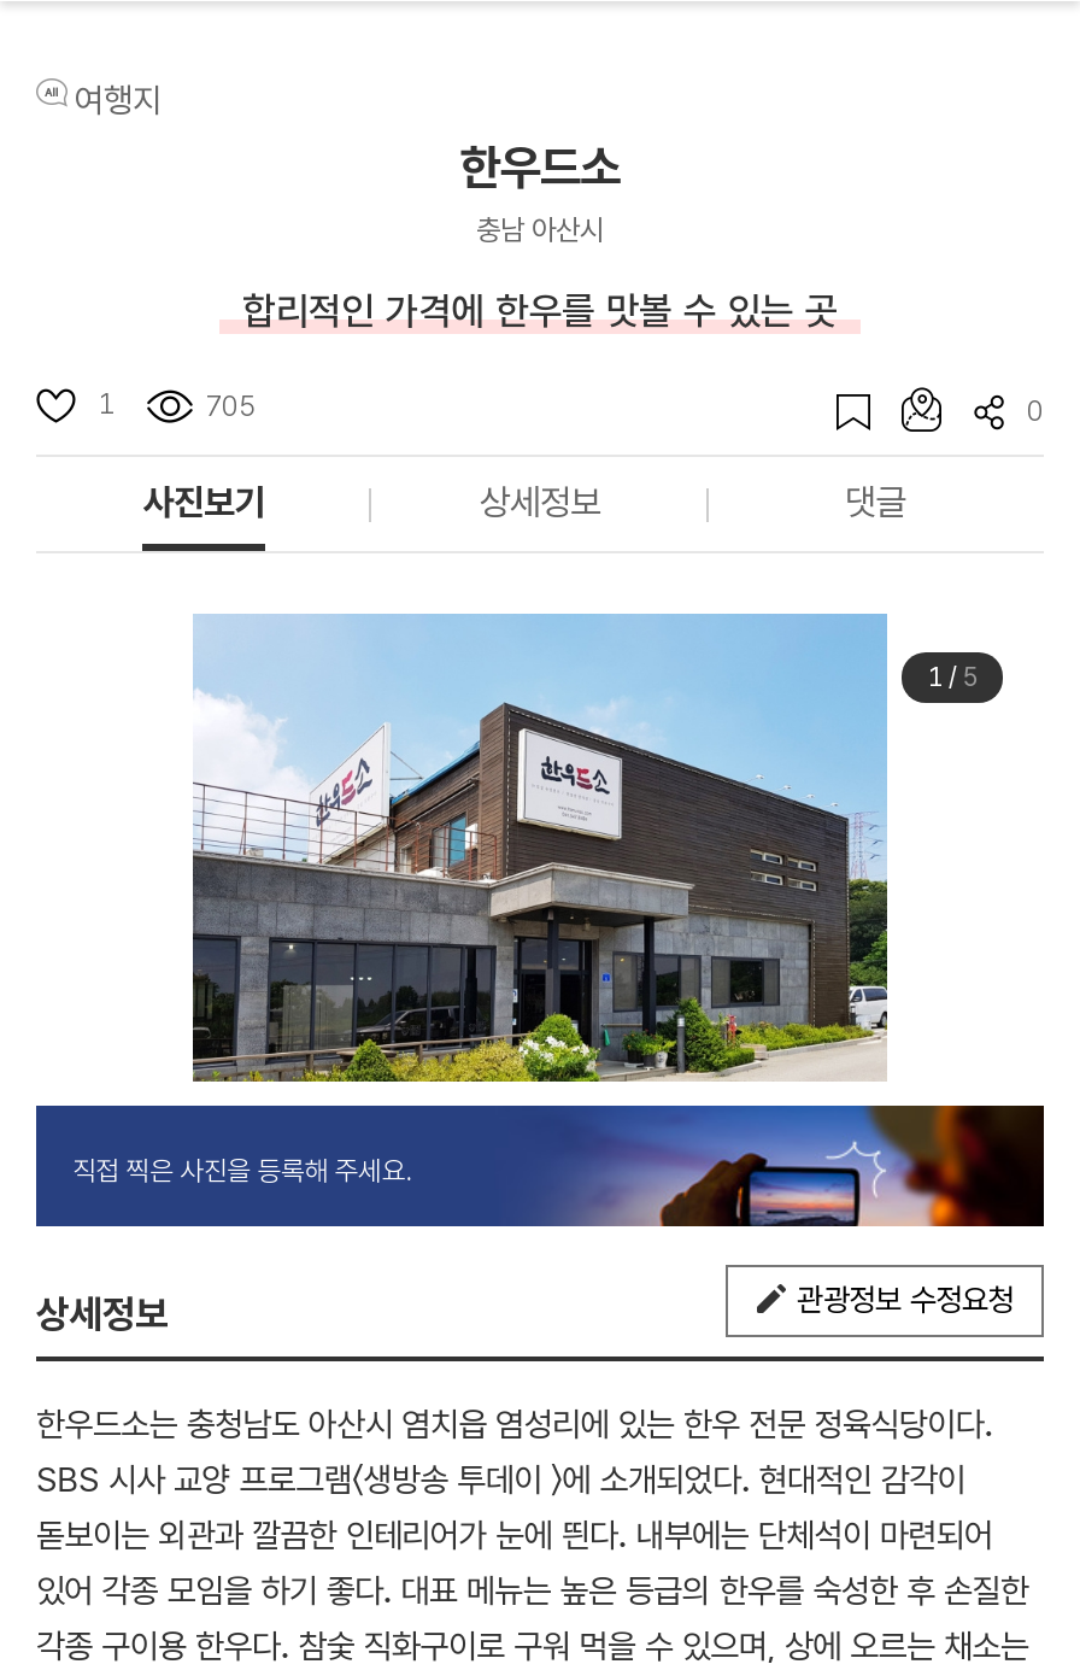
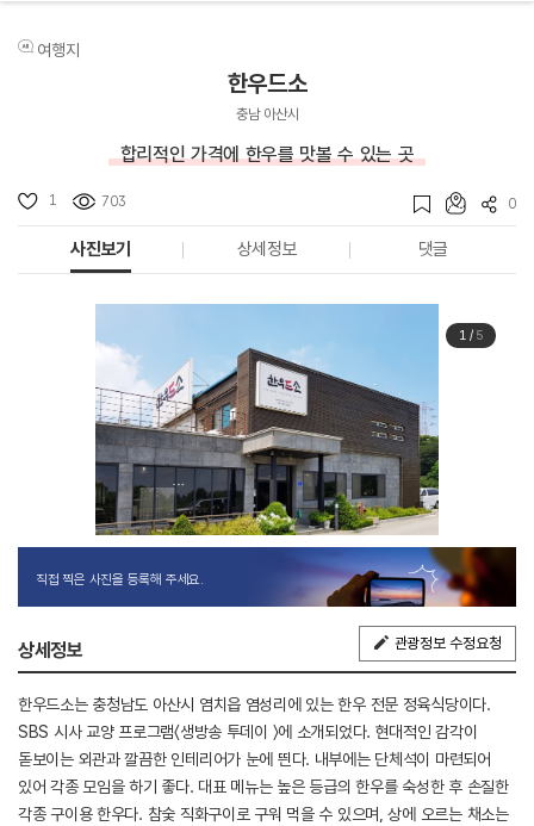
[205,389,256,423] 705 -> [101,193,126,210] 703

